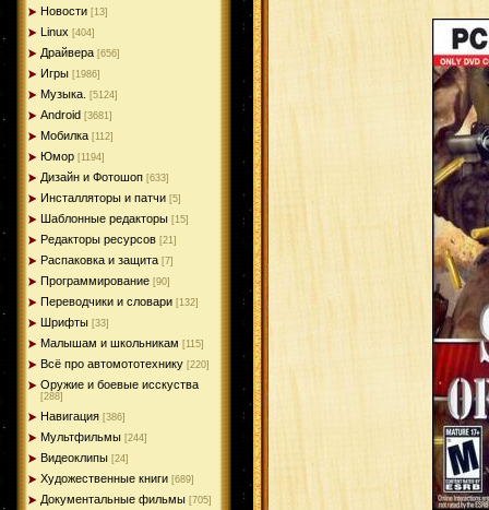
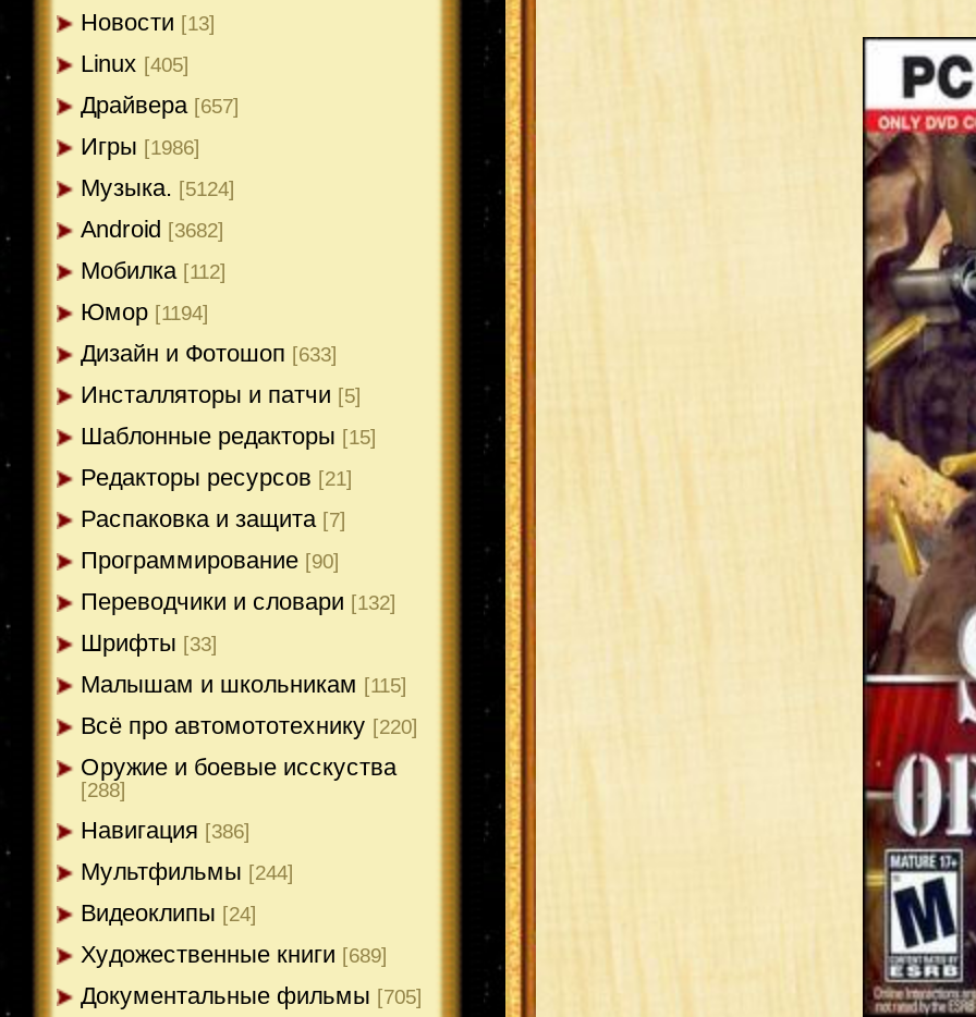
[40,25,95,38] Linux [404] -> [81,50,190,76] Linux [405]
[40,46,120,59] Драйвера [656] -> [81,91,240,118] Драйвера [657]
[40,108,112,121] Android [3681] -> [81,216,224,242] Android [3682]

